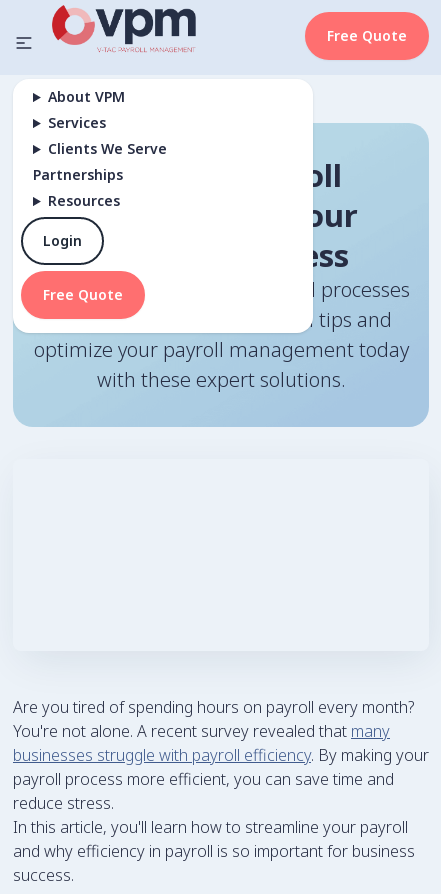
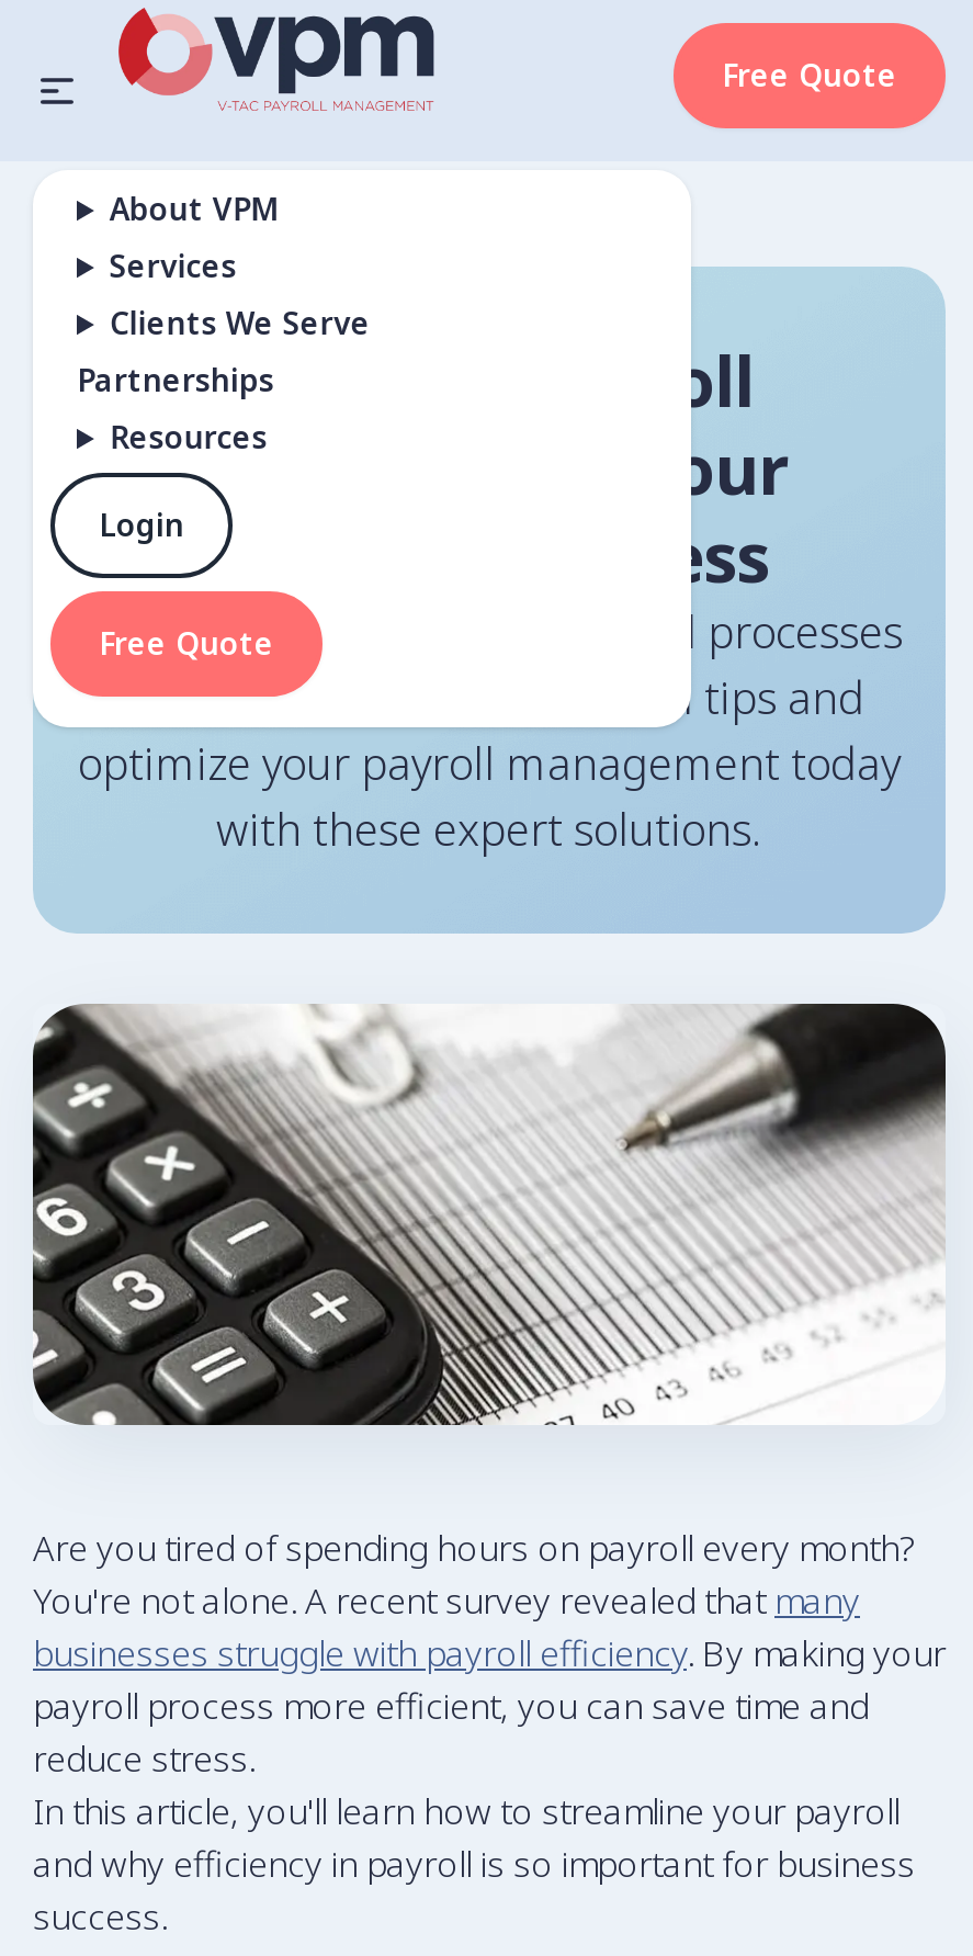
none -> [31,1002,948,1427] [image]

